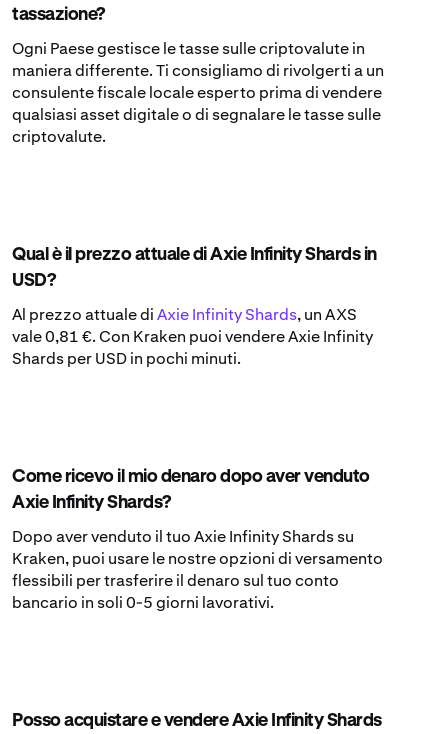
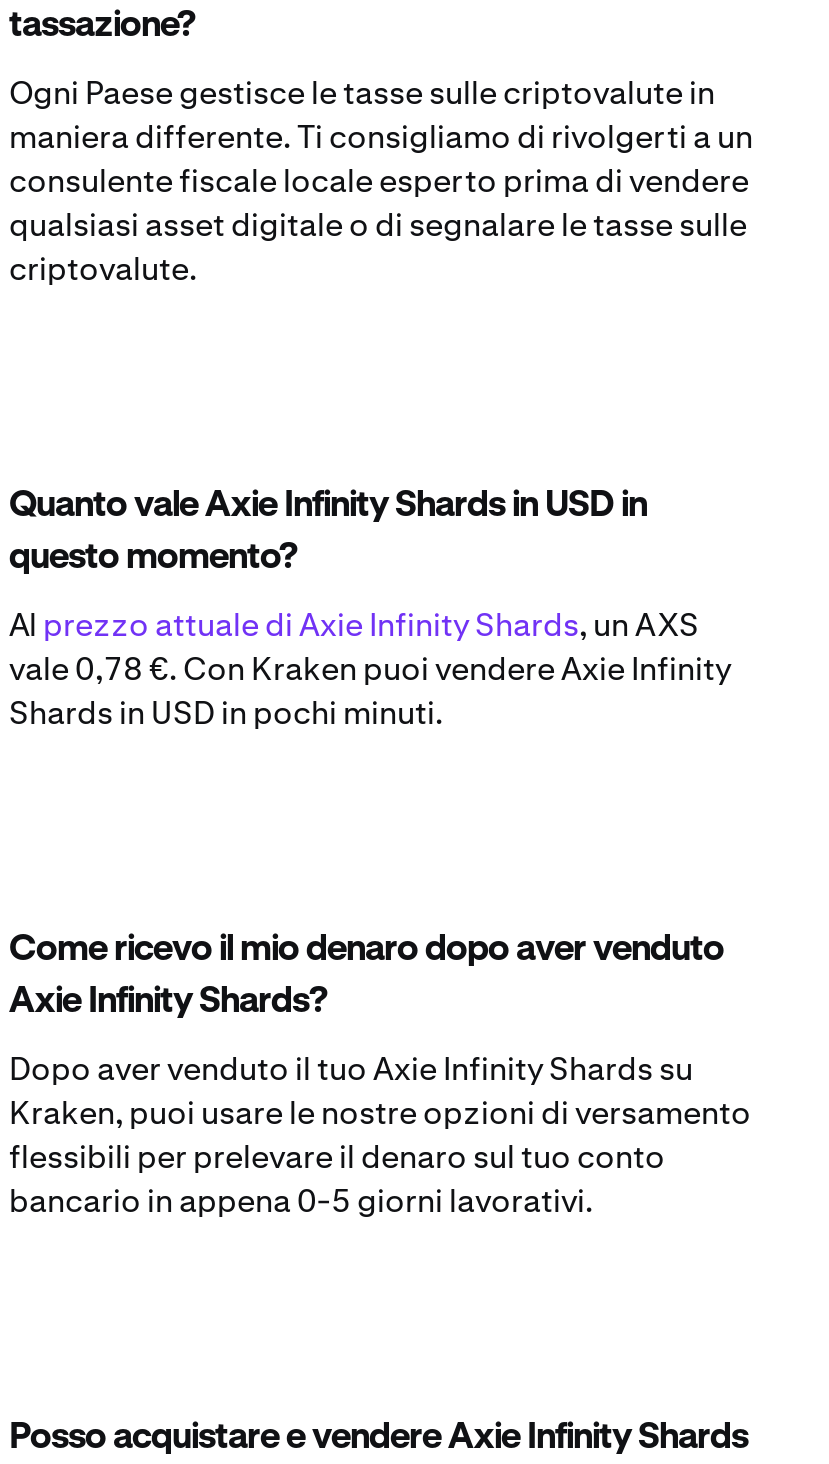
[12,246,376,290] Qual è il prezzo attuale di Axie Infinity Shards in | USD? -> [9,489,647,577] Quanto vale Axie Infinity Shards in USD in | questo momento?
[12,326,373,347] vale 0,81 €. Con Kraken puoi vendere Axie Infinity -> [9,649,731,691] vale 0,78 €. Con Kraken puoi vendere Axie Infinity
[12,348,241,369] Shards per USD in pochi minuti. -> [9,693,443,735] Shards in USD in pochi minuti.
[12,570,339,591] flessibili per trasferire il denaro sul tuo conto -> [9,1137,665,1179] flessibili per prelevare il denaro sul tuo conto
[12,592,274,613] bancario in soli 0-5 giorni lavorativi. -> [9,1181,593,1223] bancario in appena 0-5 giorni lavorativi.

